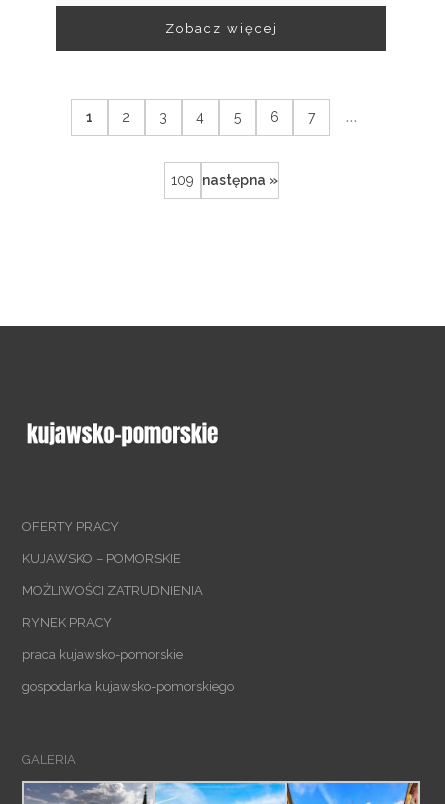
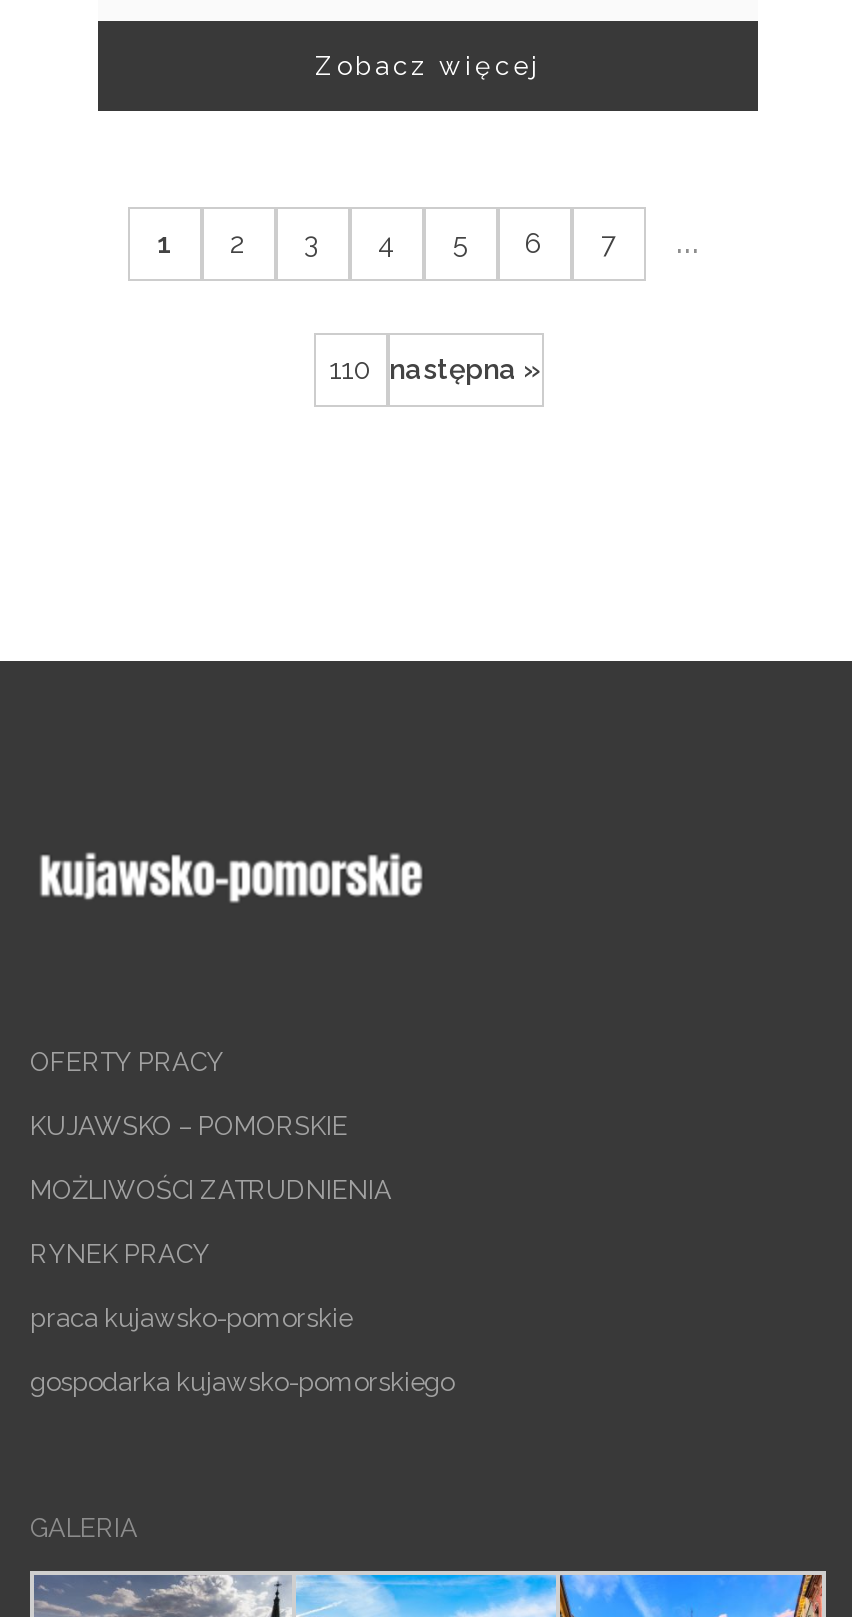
[170,172,277,188] 109 następna » -> [329,353,541,385] 110 następna »

